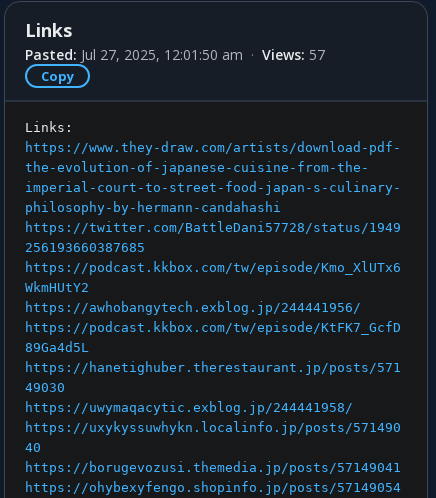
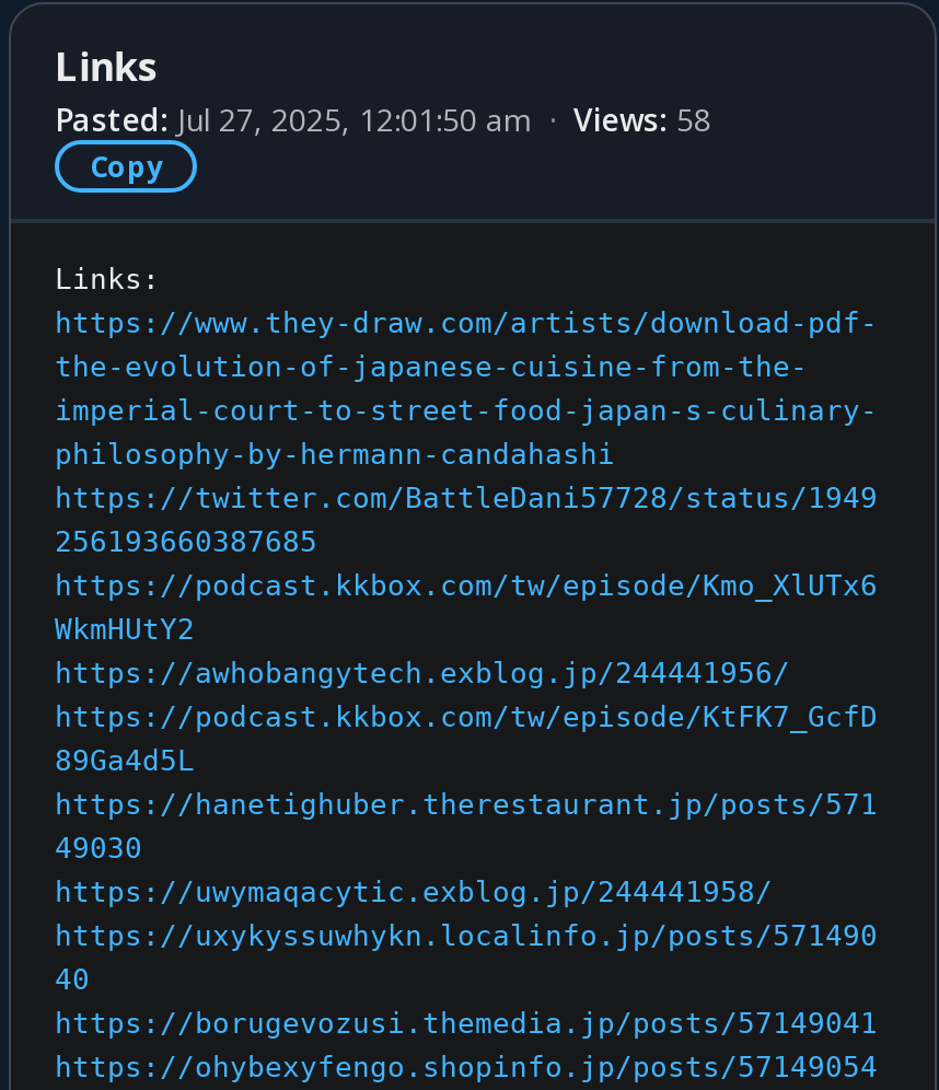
[25,45,325,64] Pasted: Jul 27, 2025, 12:01:50 am · Views: 57 -> [55,98,711,140] Pasted: Jul 27, 2025, 12:01:50 am · Views: 58

